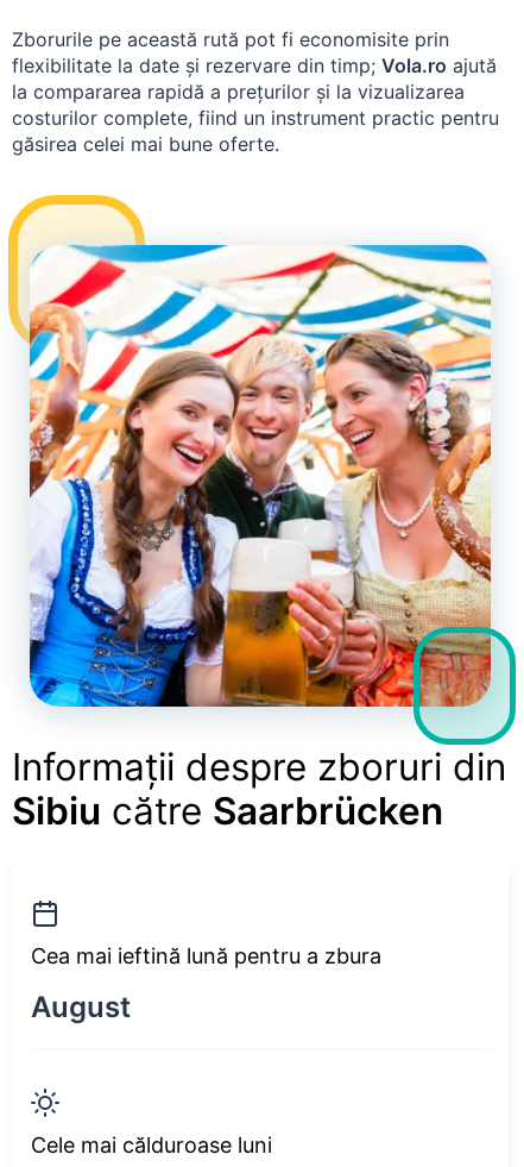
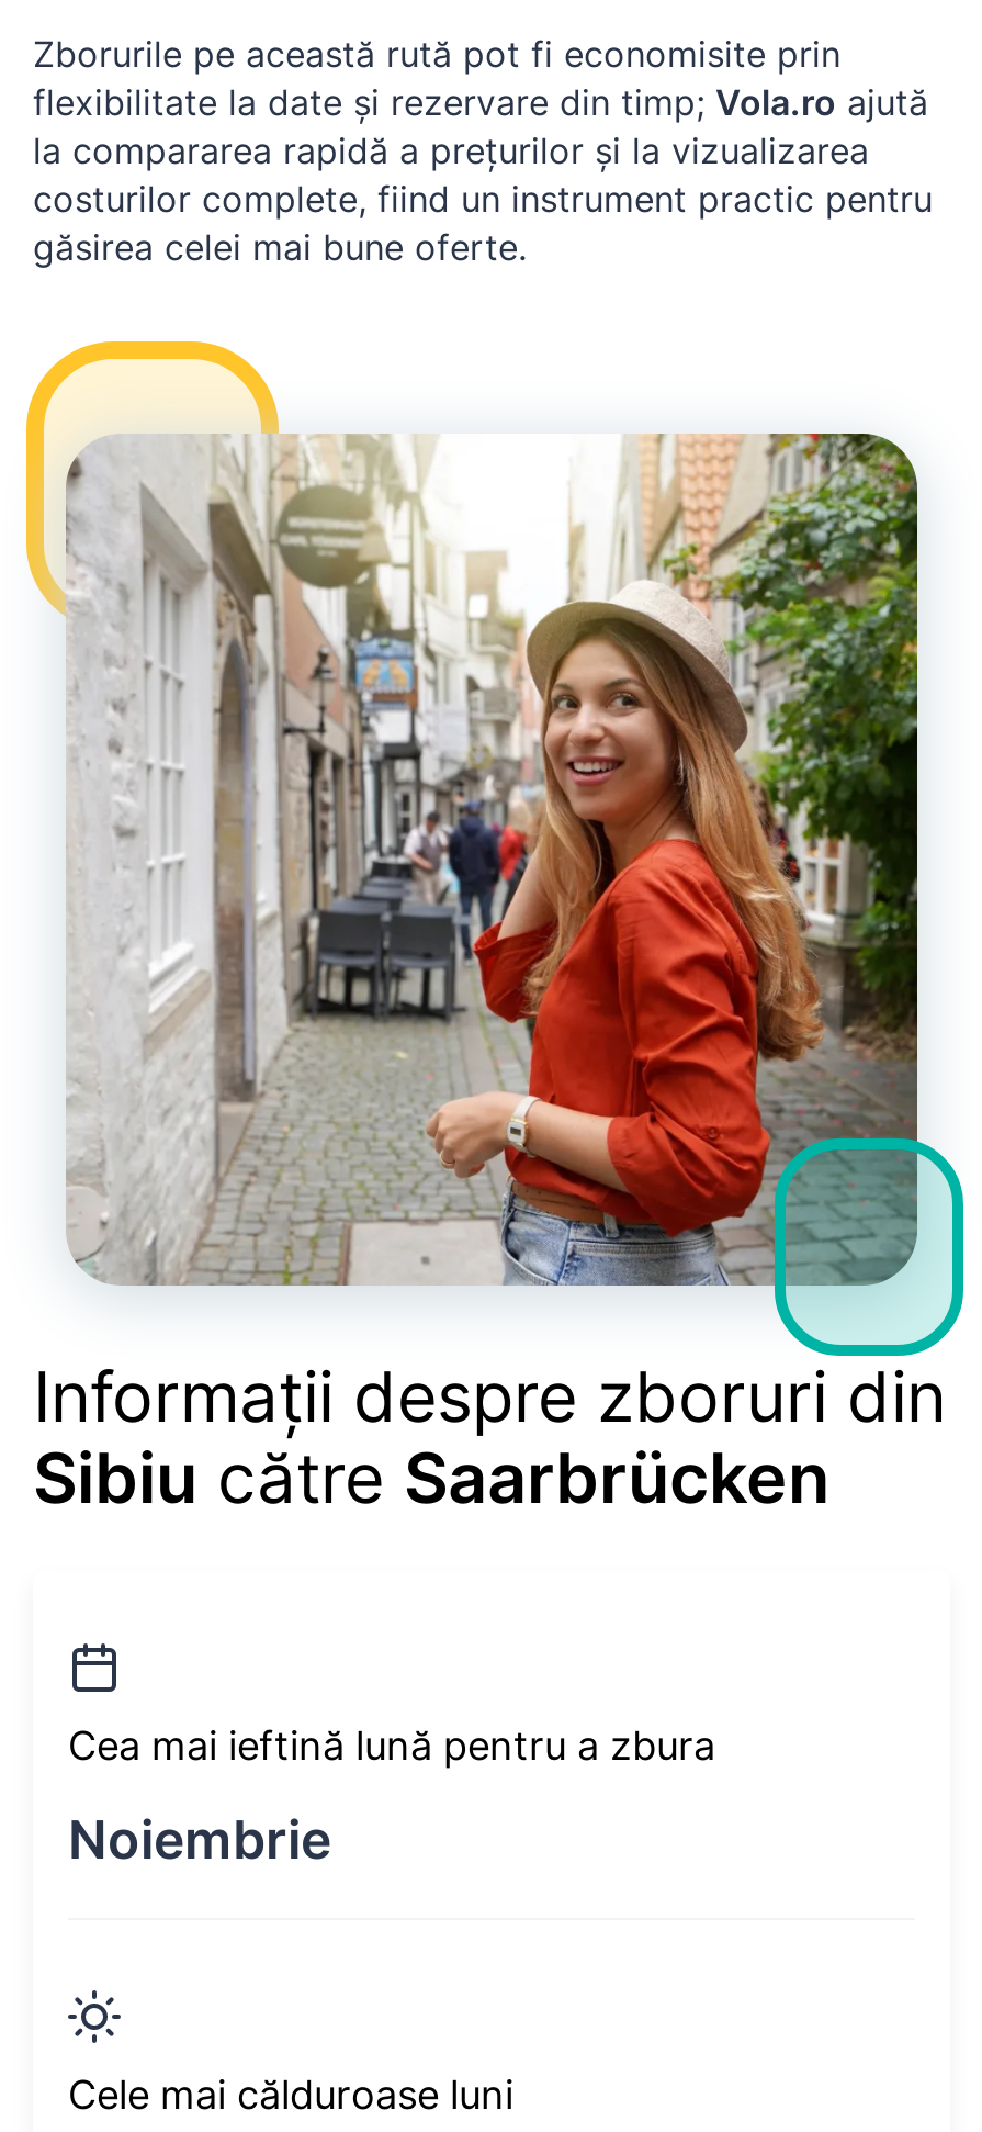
[29,244,492,708] [image] -> [64,431,919,1288] [image]
[31,989,131,1024] August -> [68,1807,331,1871] Noiembrie

